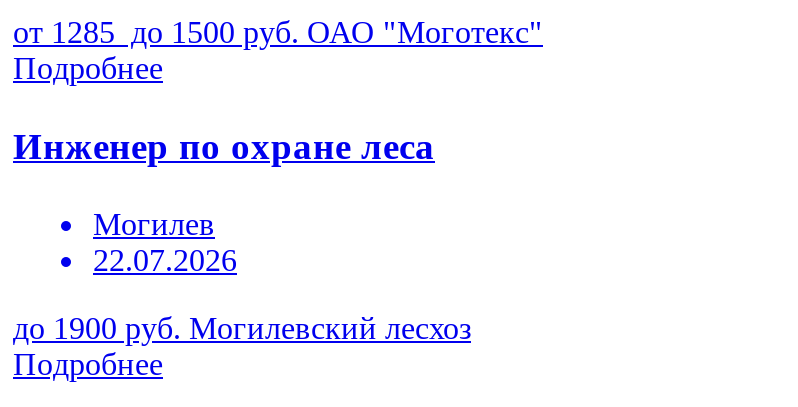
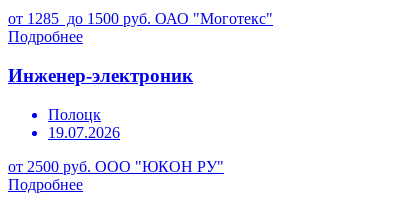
[13,125,435,167] Инженер по охране леса -> [8,65,193,86] Инженер-электроник
[93,206,237,276] Могилев | 22.07.2026 -> [48,106,120,141] Полоцк | 19.07.2026
[13,310,471,344] до 1900 руб. Могилевский лесхоз -> [8,158,224,175] от 2500 руб. ООО "ЮКОН РУ"

